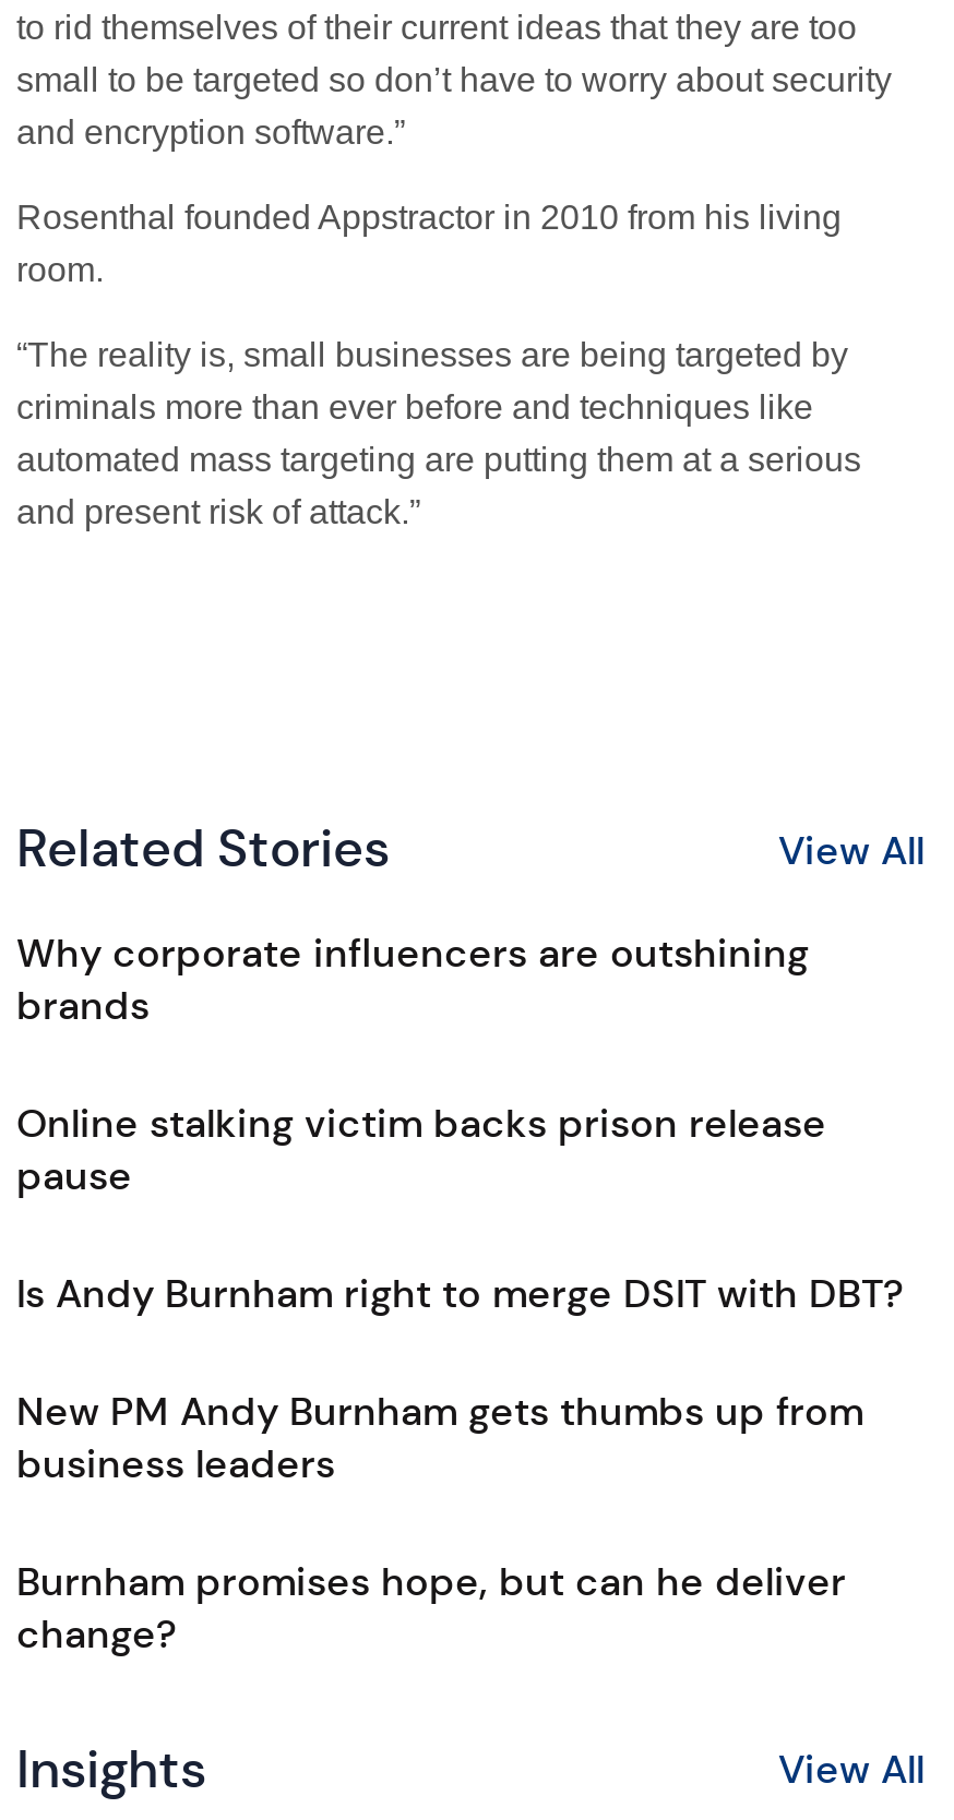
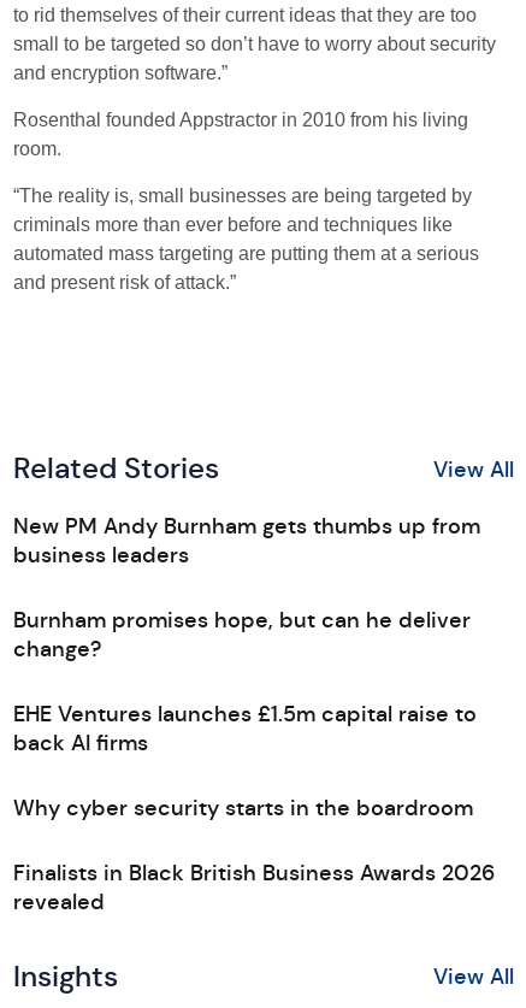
[16,930,903,1318] Why corporate influencers are outshining | brands | Online stalking victim backs prison release | pause | Is Andy Burnham right to merge DSIT with DBT? -> none
moved [16,1388,863,1659] -> [13,513,480,662]: New PM Andy Burnham gets thumbs up from | business leaders | Burnham promises hope, but can he deliver | change?
none -> [13,701,495,915] EHE Ventures launches £1.5m capital raise to | back AI firms | Why cyber security starts in the boardroom | Finalists in Black British Business Awards 2026 | revealed

